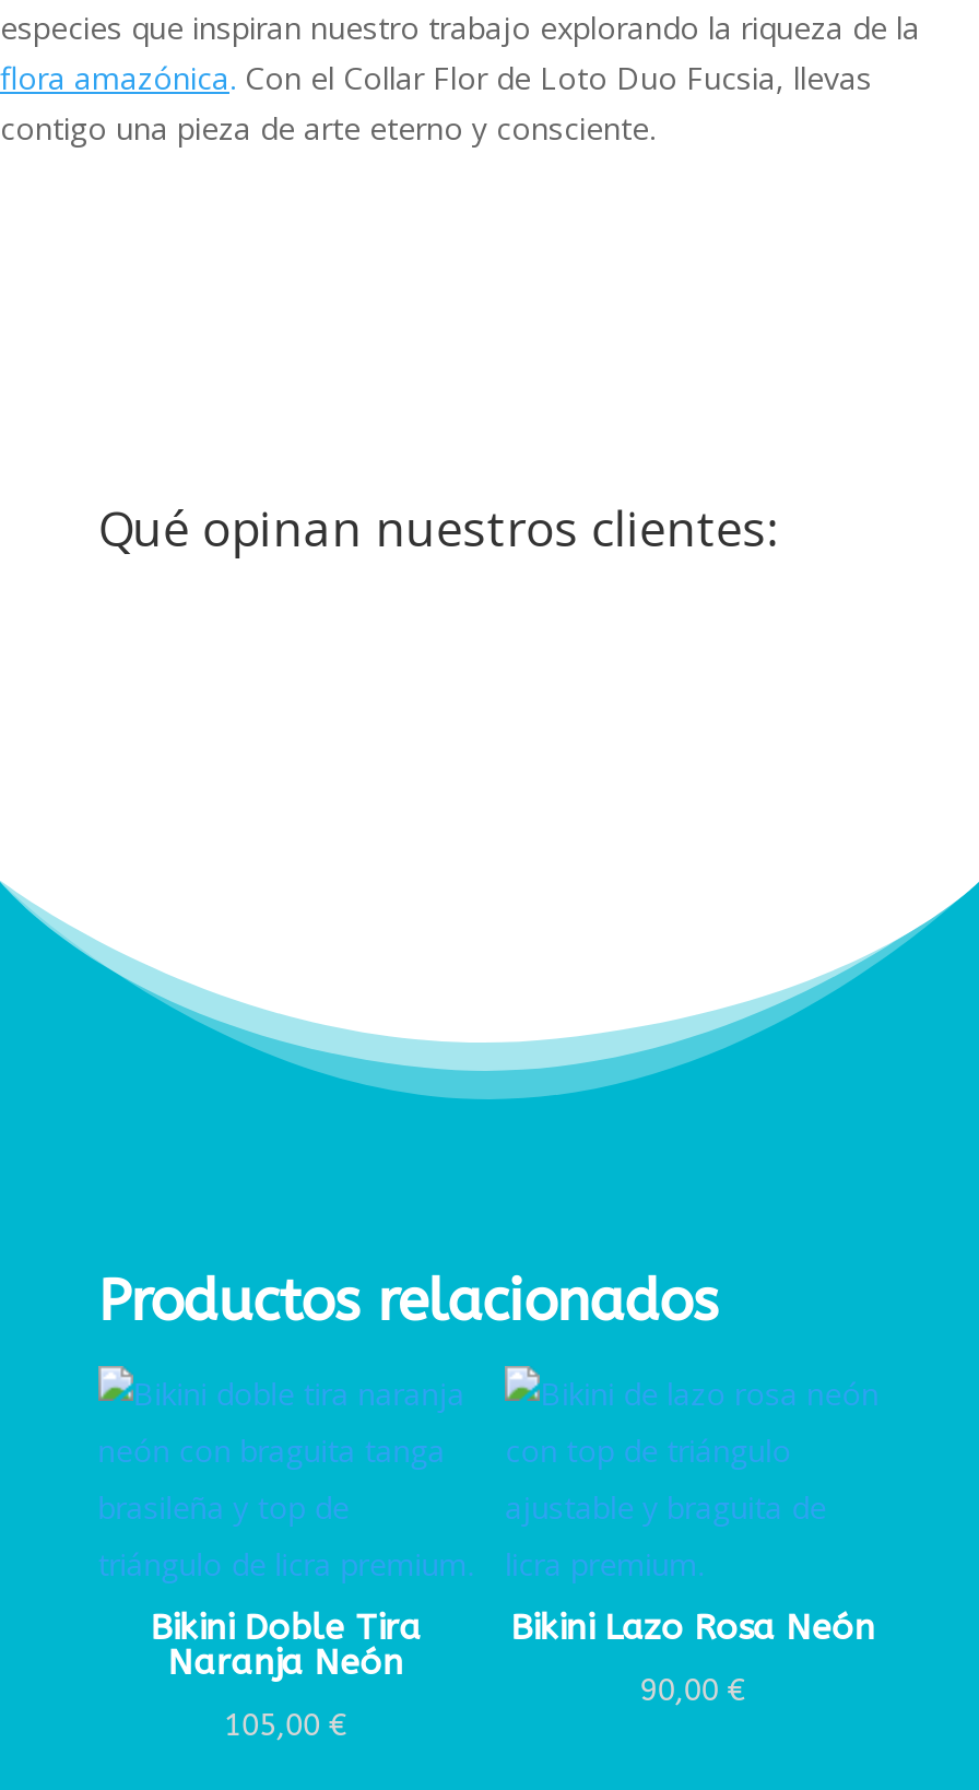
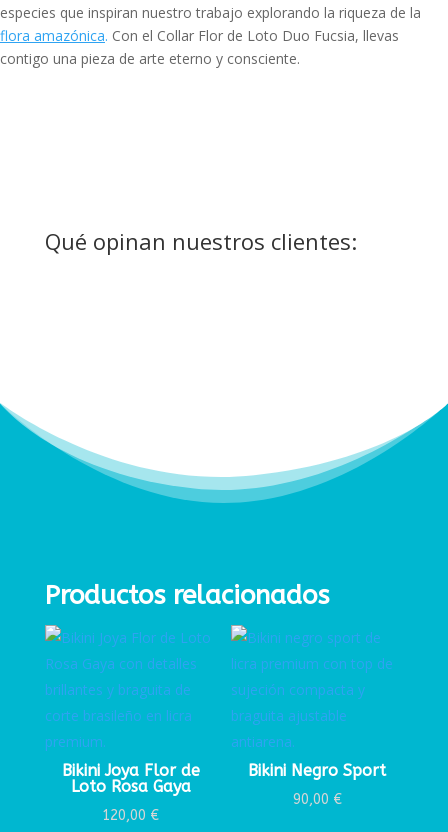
[150,1606,421,1682] Bikini Doble Tira | Naranja Neón -> [62,761,200,796] Bikini Joya Flor de | Loto Rosa Gaya
[510,1606,875,1647] Bikini Lazo Rosa Neón -> [248,761,386,780] Bikini Negro Sport
[224,1706,348,1743] 105,00 € -> [102,807,159,824] 120,00 €

